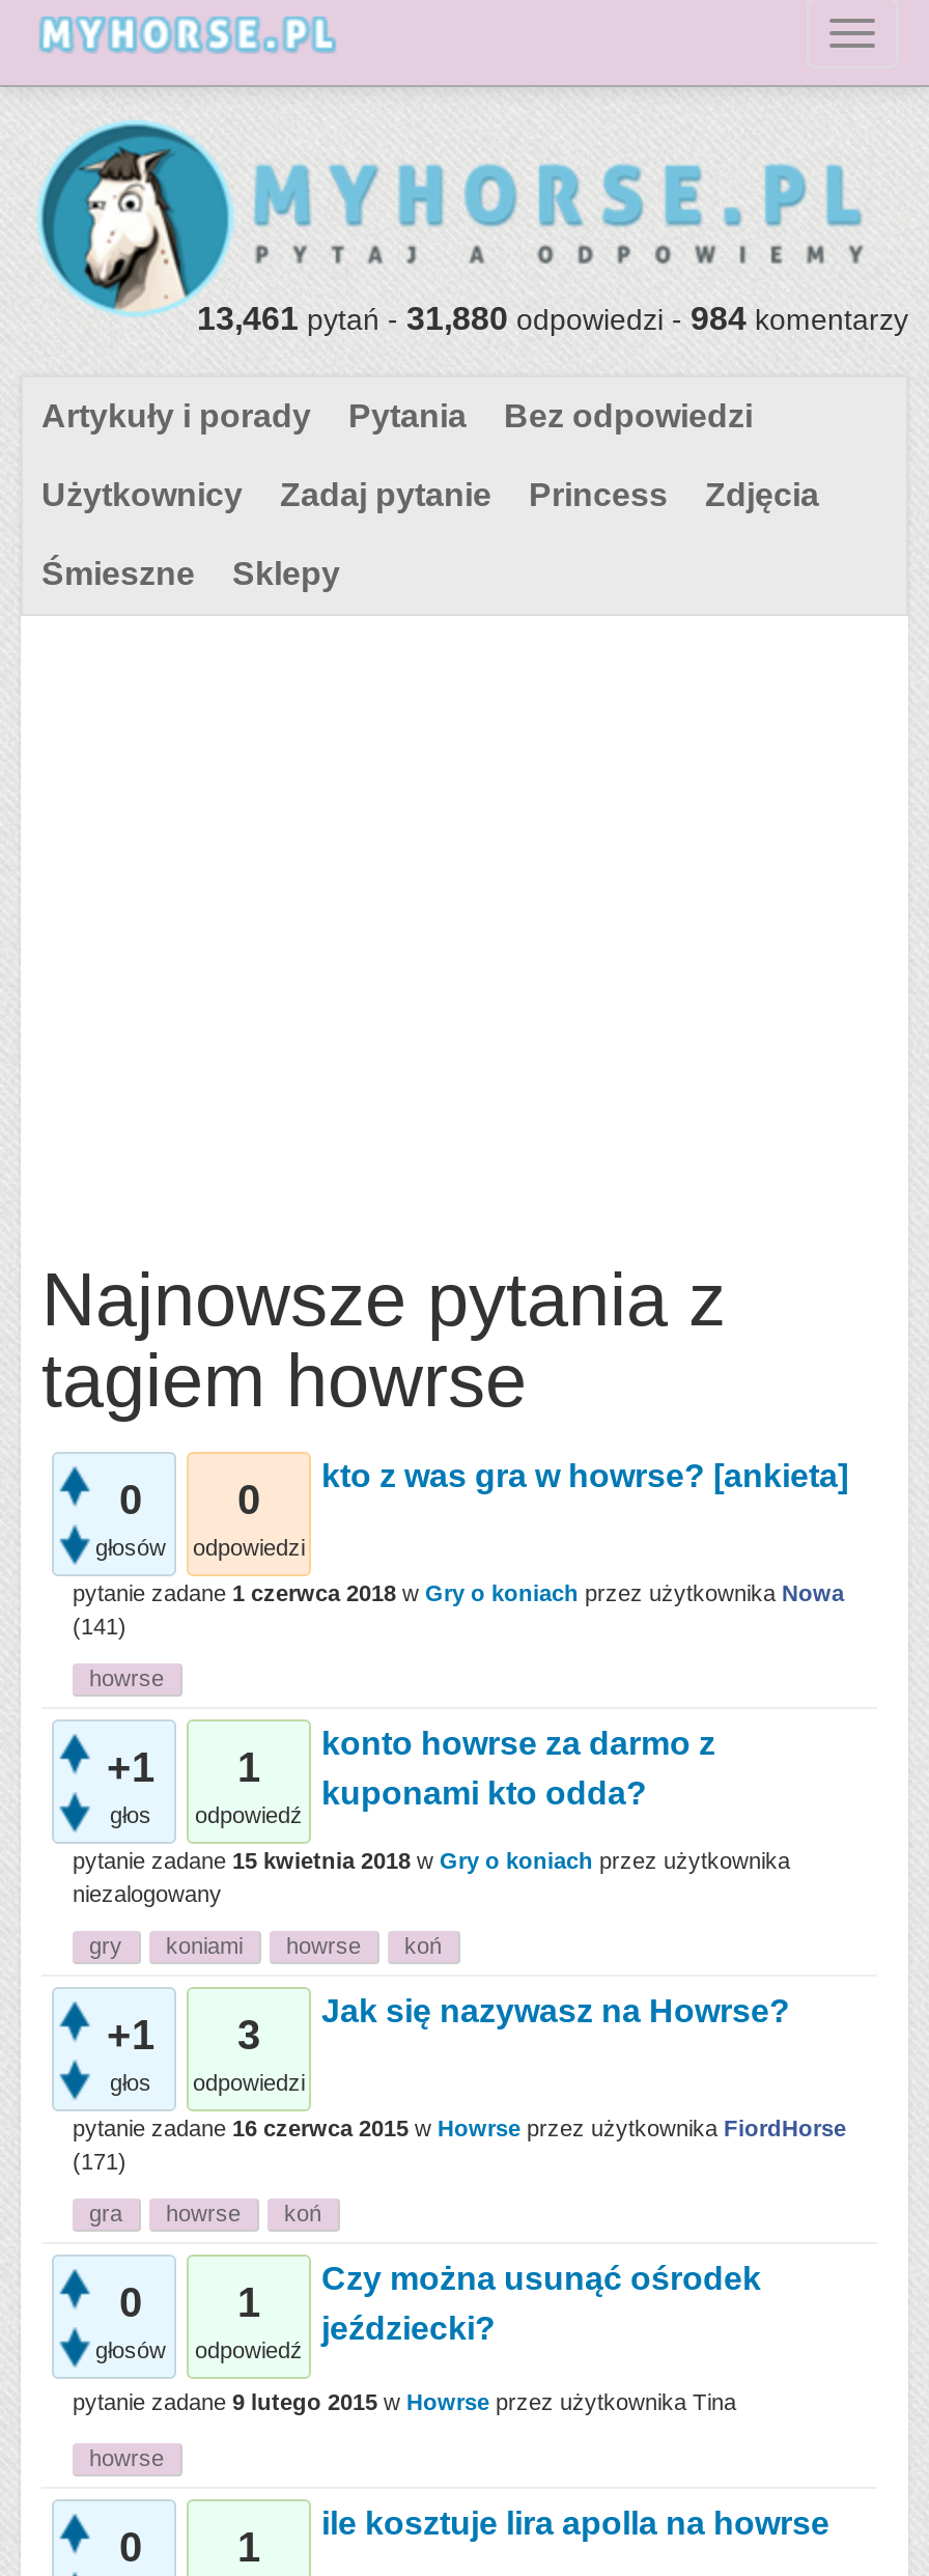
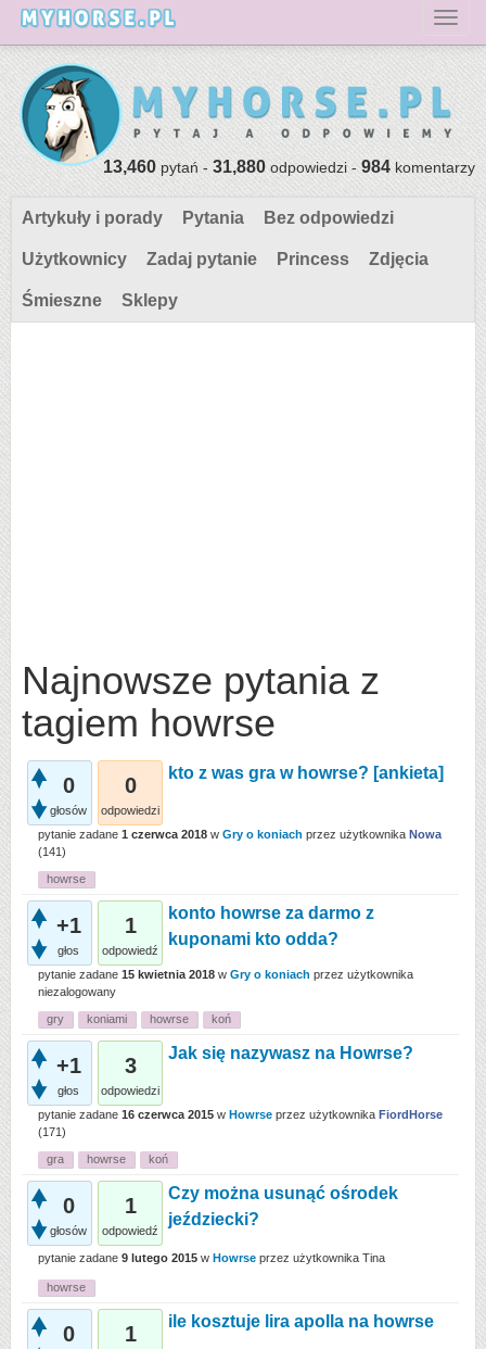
[197,301,908,336] 13,461 pytań - 31,880 odpowiedzi - 984 komentarzy -> [103,157,475,176] 13,460 pytań - 31,880 odpowiedzi - 984 komentarzy

